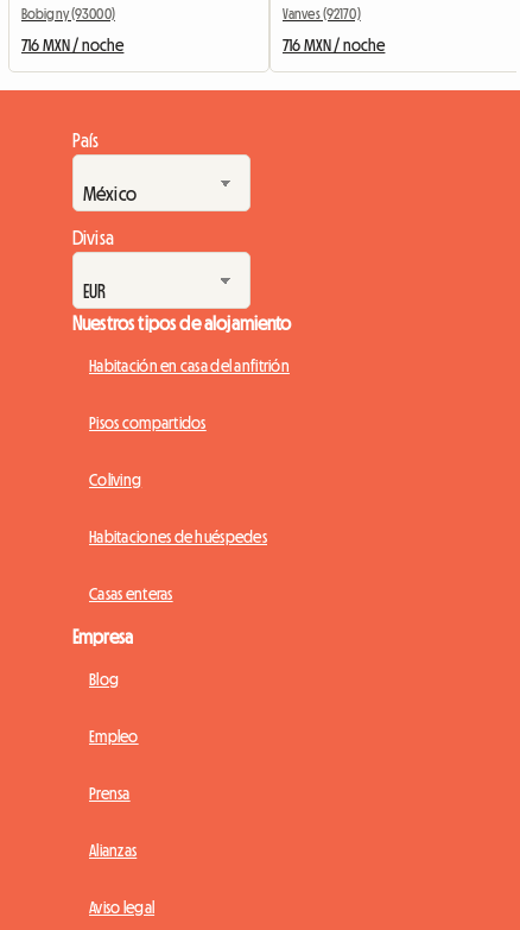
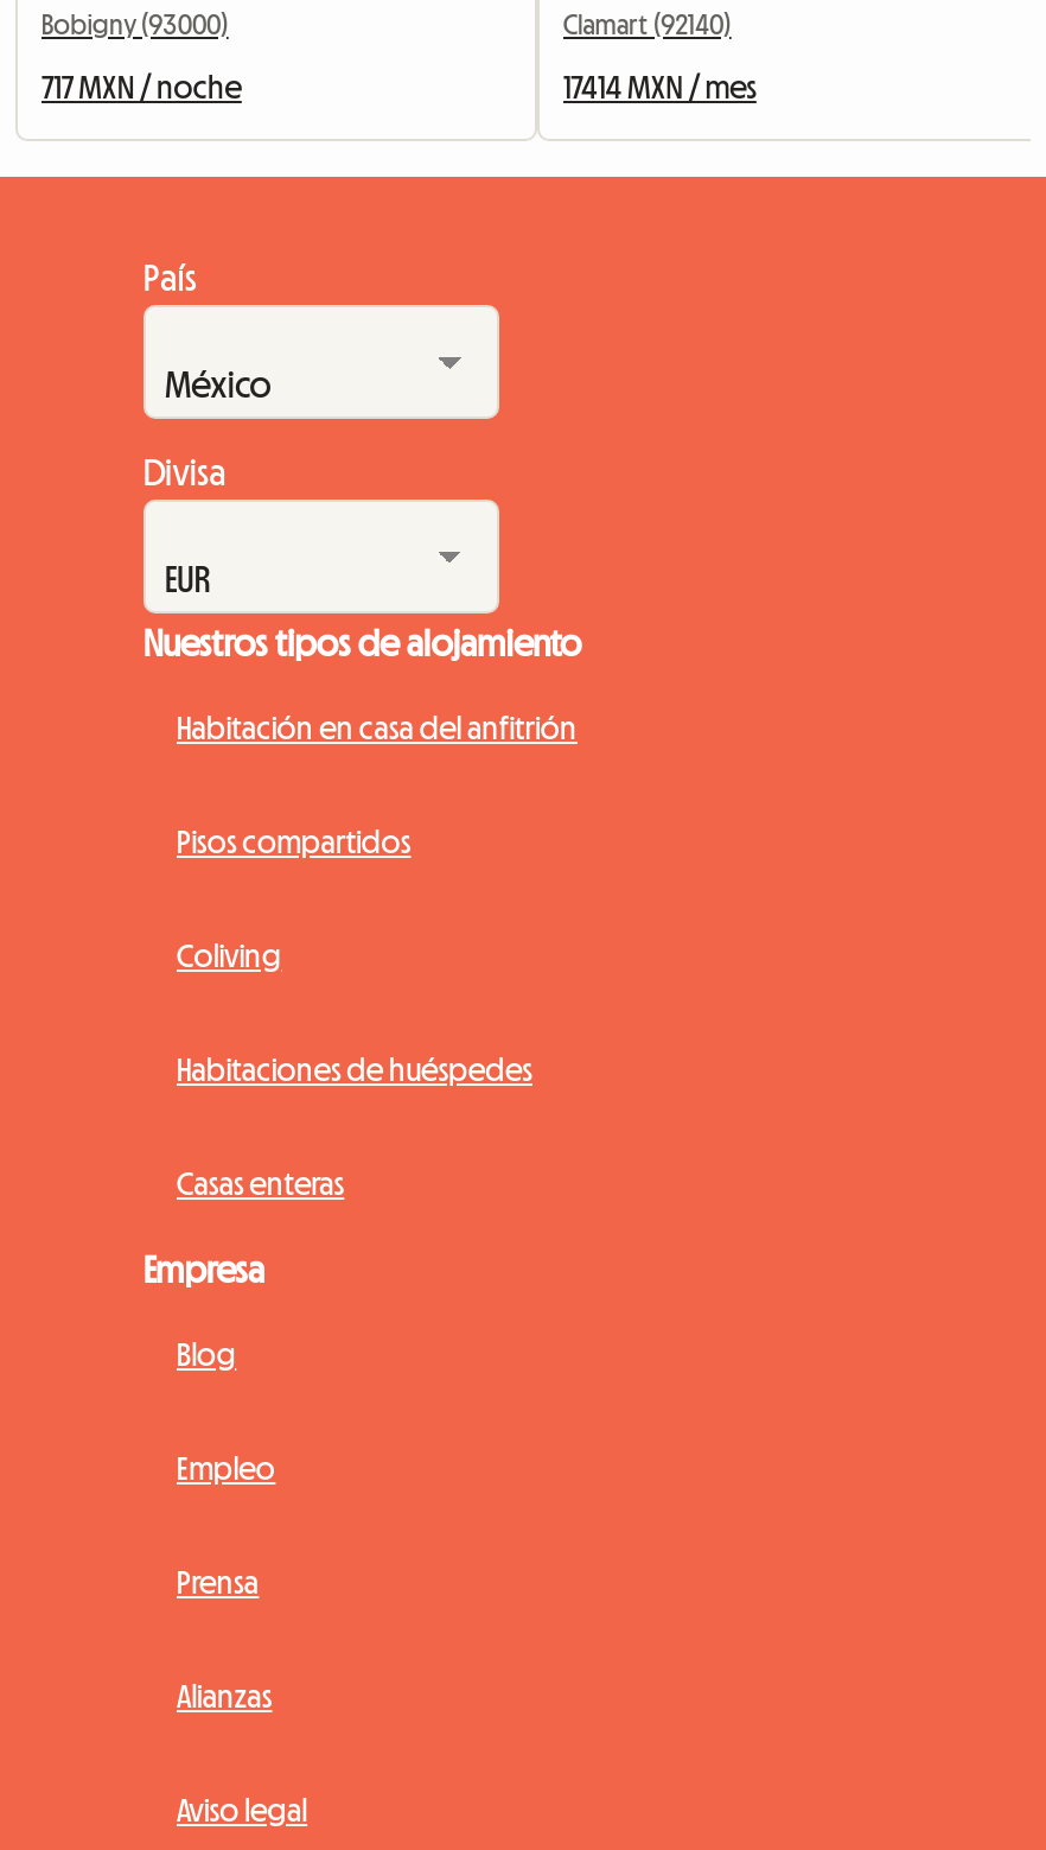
[283,7,361,21] Vanves (92170) -> [563,11,731,39] Clamart (92140)
[21,36,124,53] 716 MXN / noche -> [42,70,242,103] 717 MXN / noche
[283,36,385,53] 716 MXN / noche -> [563,70,756,103] 17414 MXN / mes

